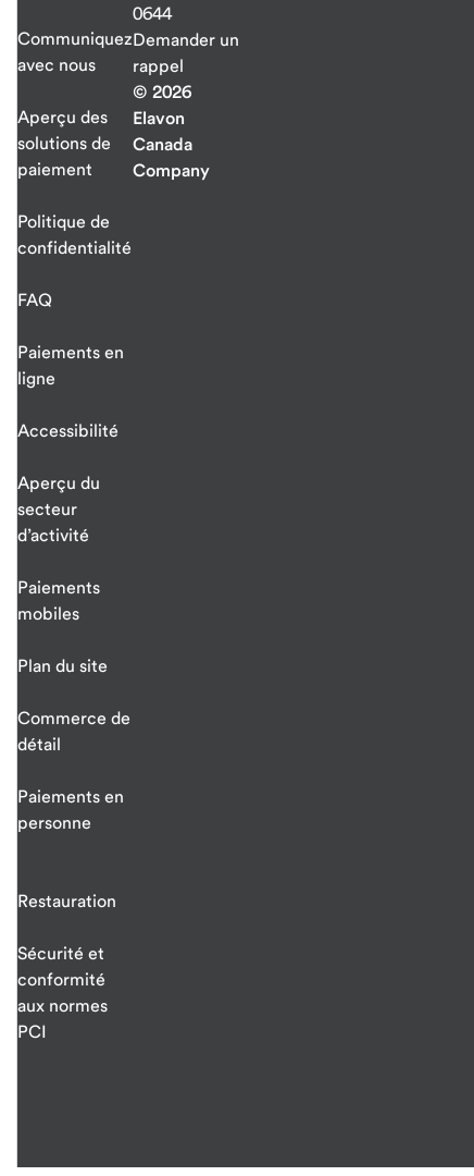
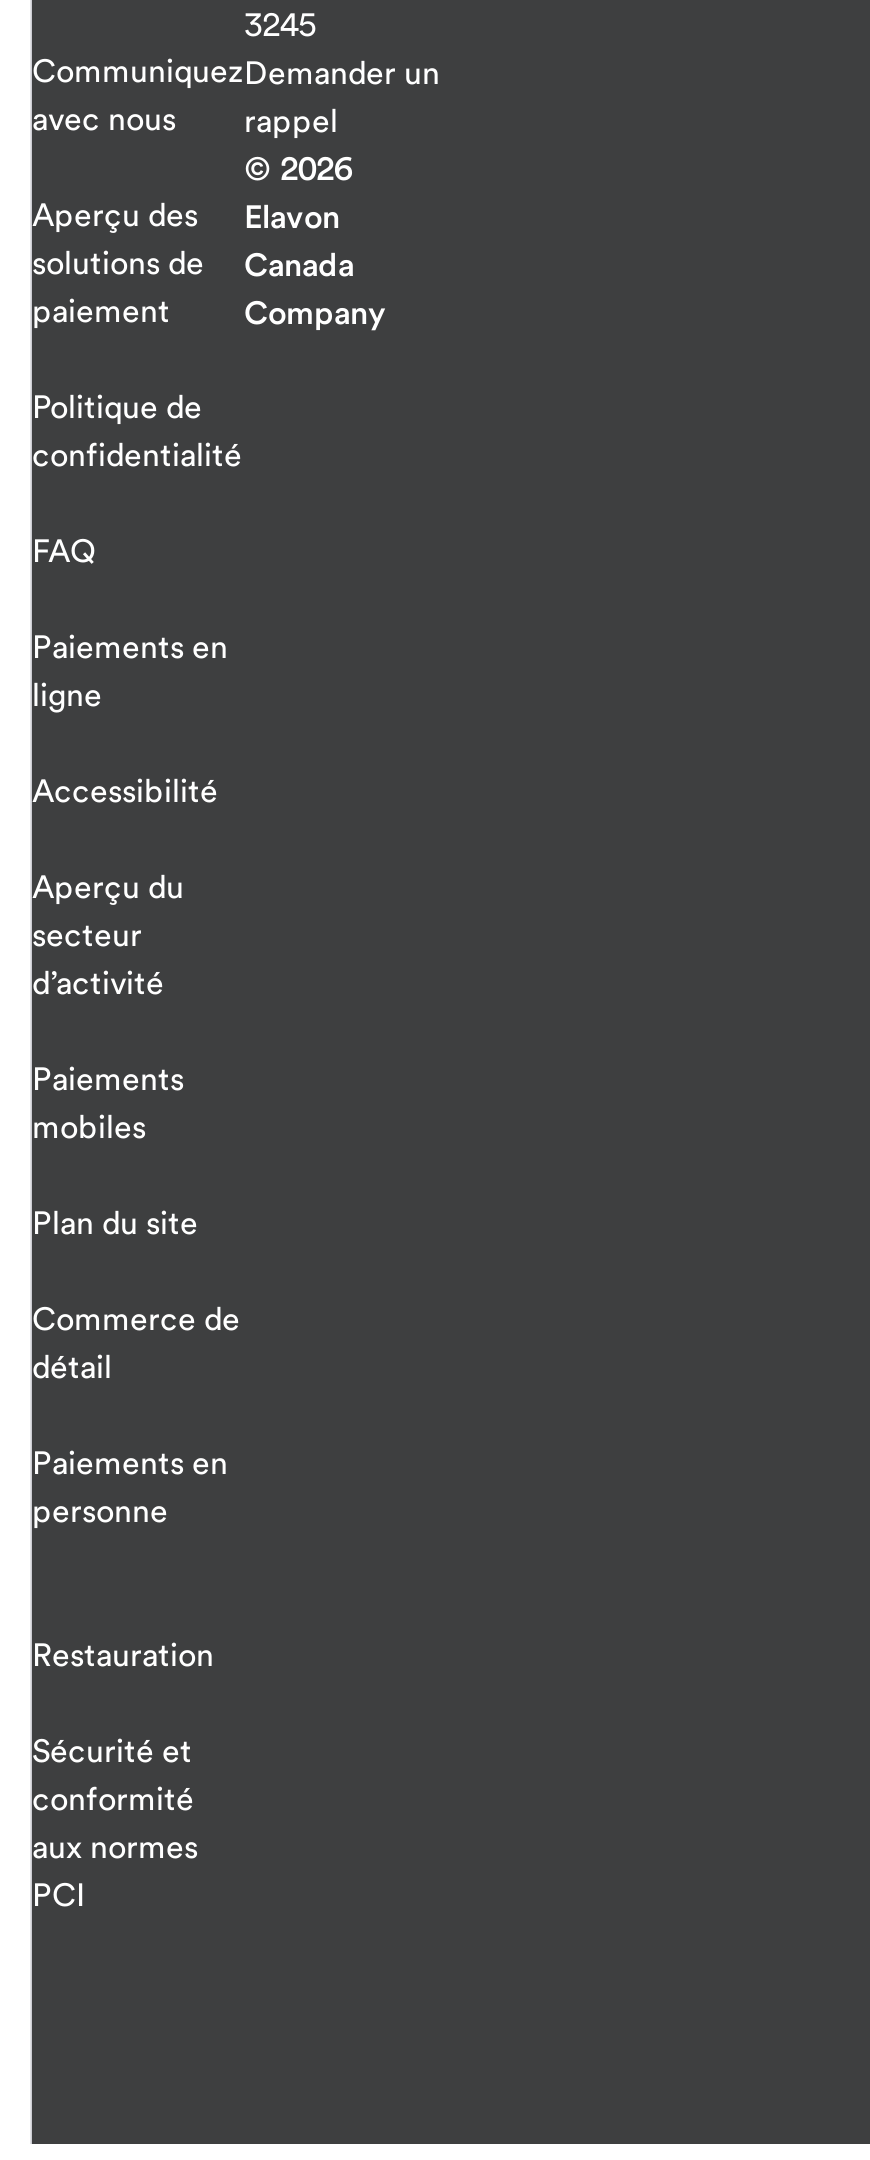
[133,3,172,24] 0644 -> [244,6,316,44] 3245

